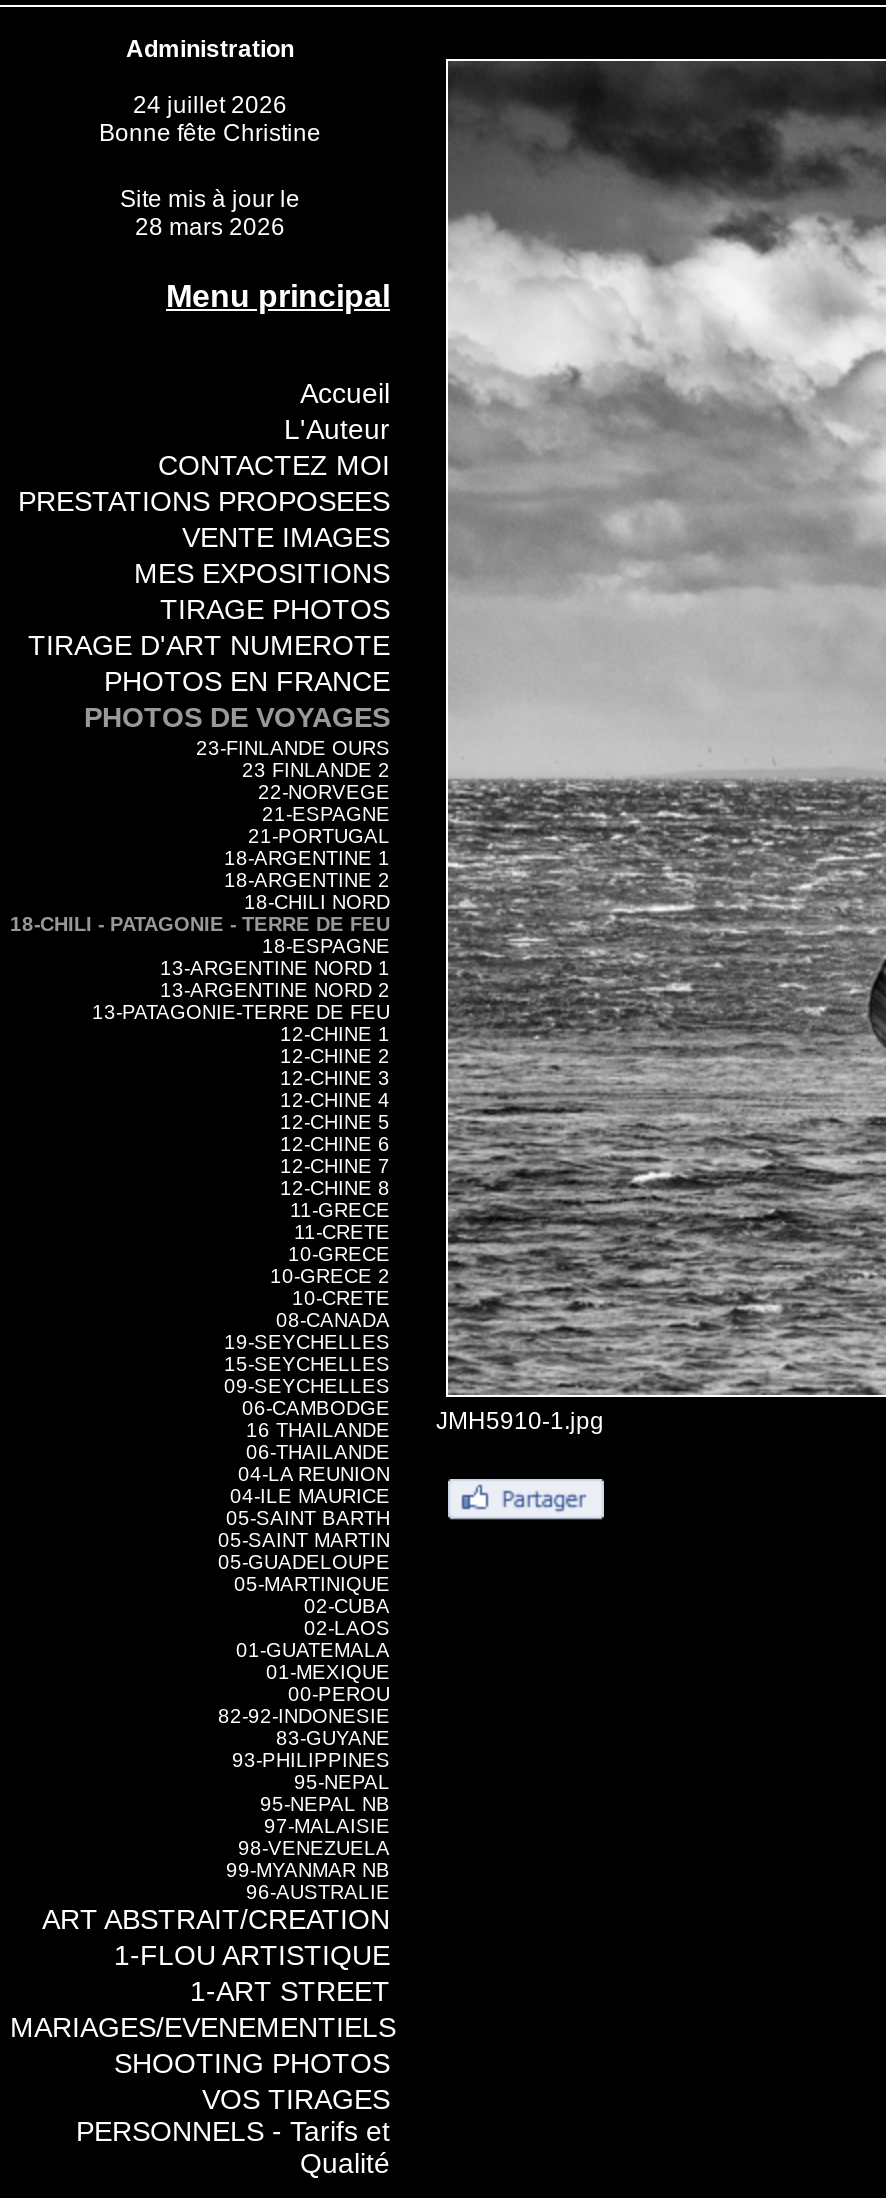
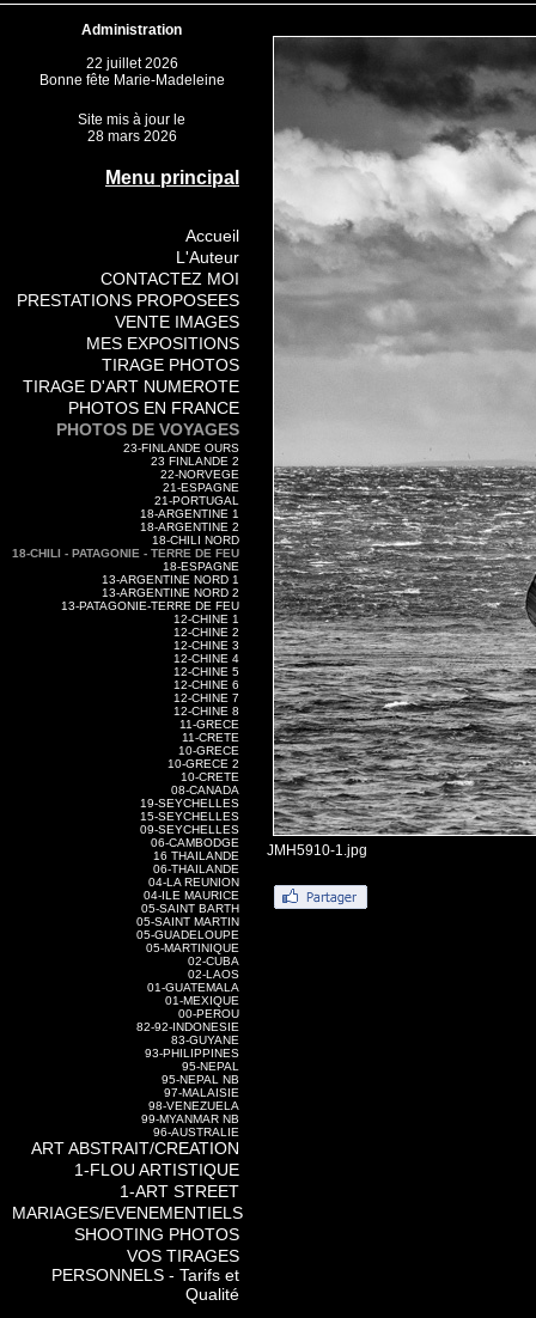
[133,91,287,119] 24 juillet 2026 -> [86,55,178,72] 22 juillet 2026
[99,119,321,147] Bonne fête Christine -> [39,72,224,89] Bonne fête Marie-Madeleine

